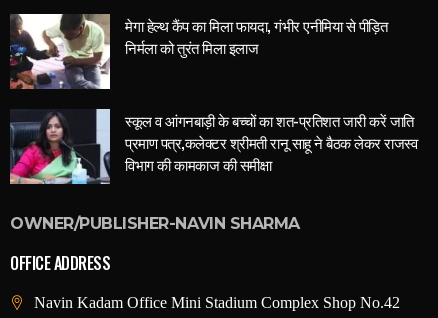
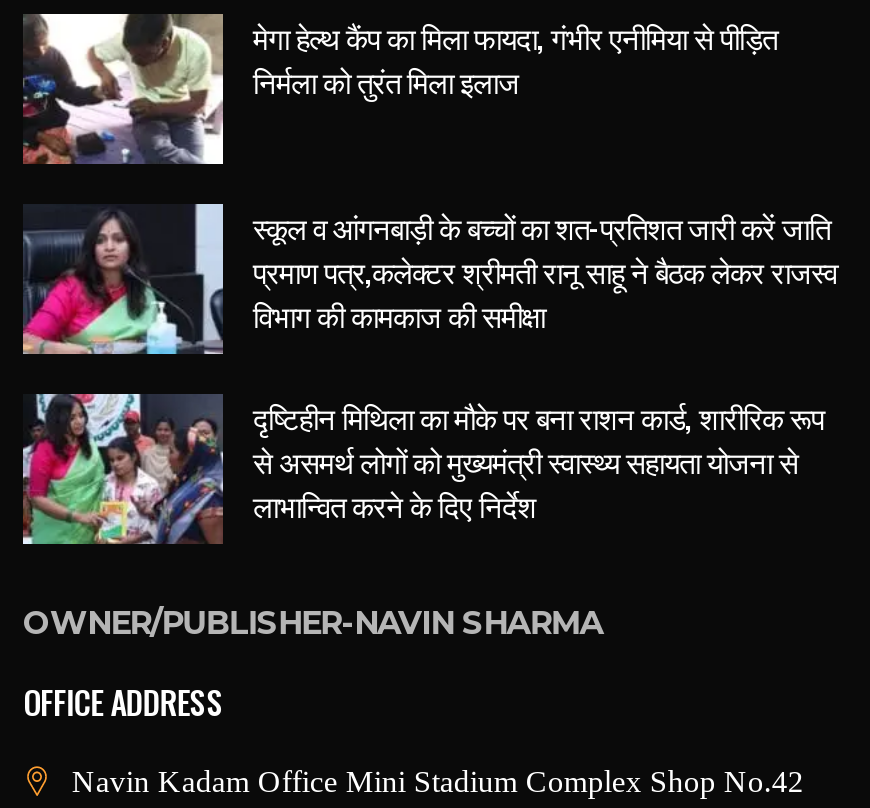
none -> [21,392,824,546] [image] | दृष्टिहीन मिथिला का मौके पर बना राशन कार्ड, शारीरिक रूप | से असमर्थ लोगों को मुख्यमंत्री स्वास्थ्य सहायता योजना से | लाभान्वित करने के दिए निर्देश

